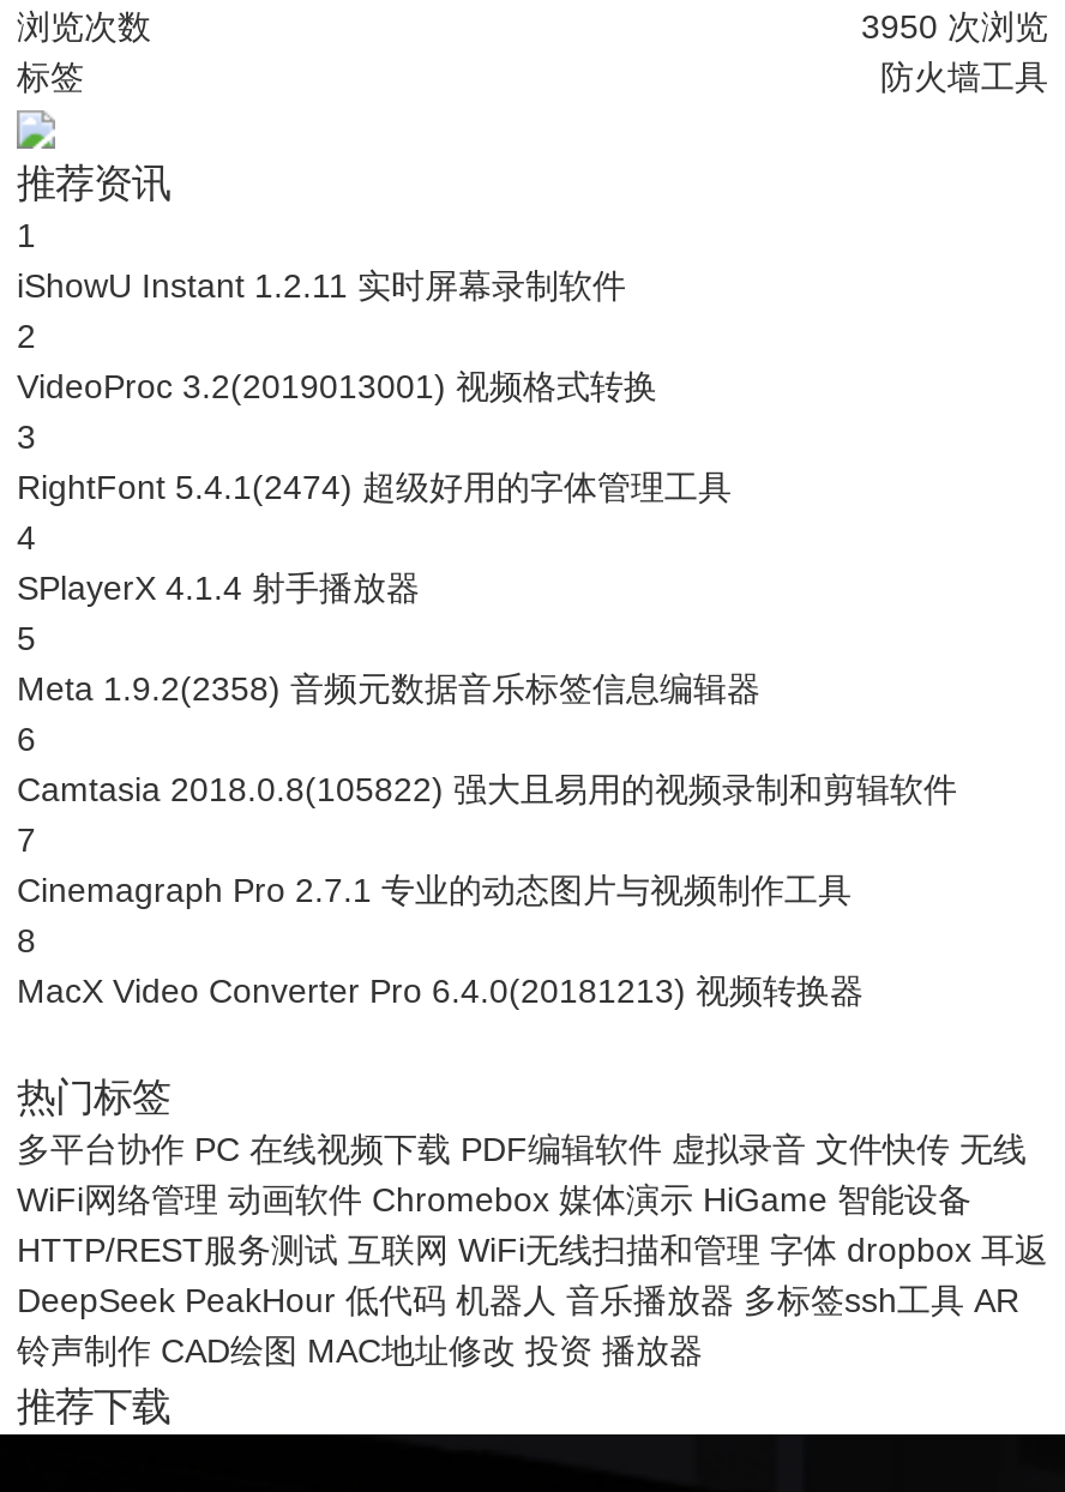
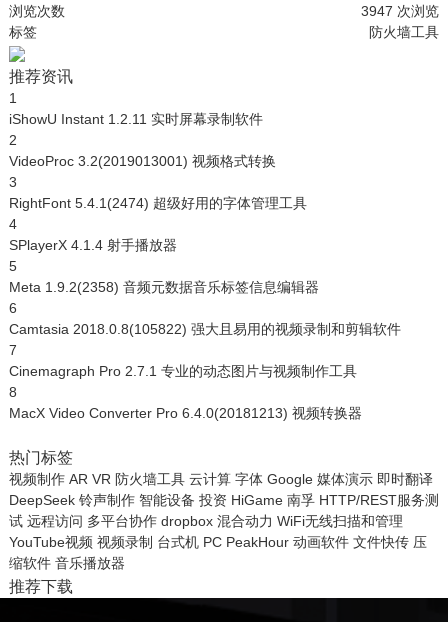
[861,7,1048,46] 3950次浏览 -> [361,3,439,19] 3947次浏览
[17,1130,1048,1370] 多平台协作 PC 在线视频下载 PDF编辑软件 虚拟录音 文件快传 无线 | WiFi网络管理 动画软件 Chromebox 媒体演示 HiGame 智能设备 | HTTP/REST服务测试 互联网 WiFi无线扫描和管理 字体 dropbox 耳返 | DeepSeek PeakHour 低代码 机器人 音乐播放器 多标签ssh工具 AR | 铃声制作 CAD绘图 MAC地址修改 投资 播放器 -> [9,471,439,571] 视频制作 AR VR 防火墙工具 云计算 字体 Google 媒体演示 即时翻译 | DeepSeek 铃声制作 智能设备 投资 HiGame 南孚 HTTP/REST服务测 | 试 远程访问 多平台协作 dropbox 混合动力 WiFi无线扫描和管理 | YouTube视频 视频录制 台式机 PC PeakHour 动画软件 文件快传 压 | 缩软件 音乐播放器

